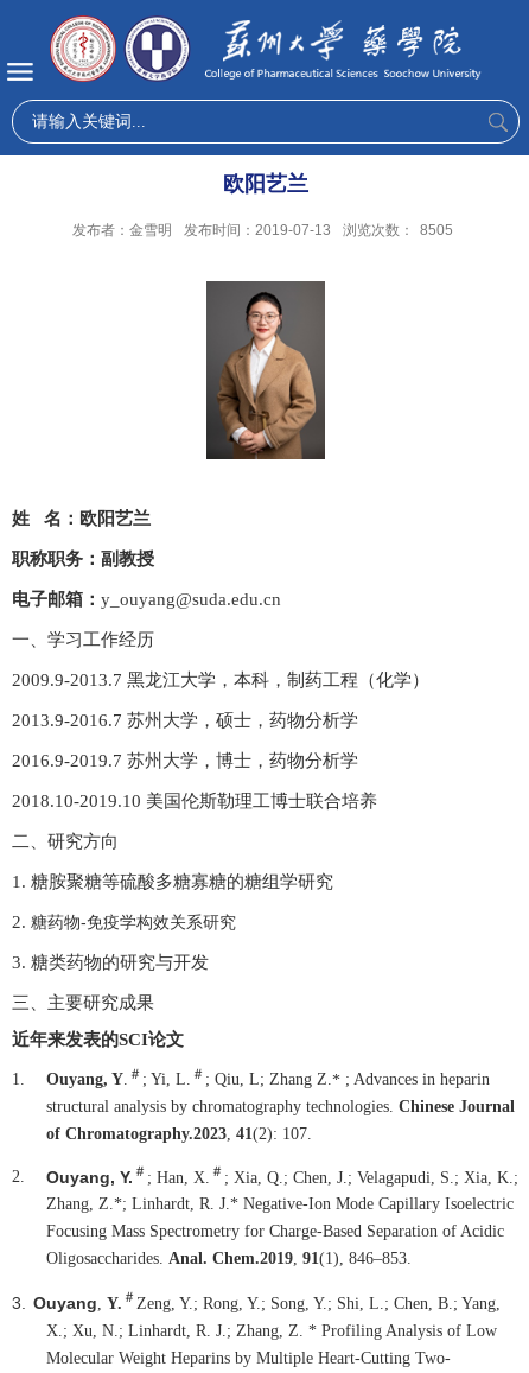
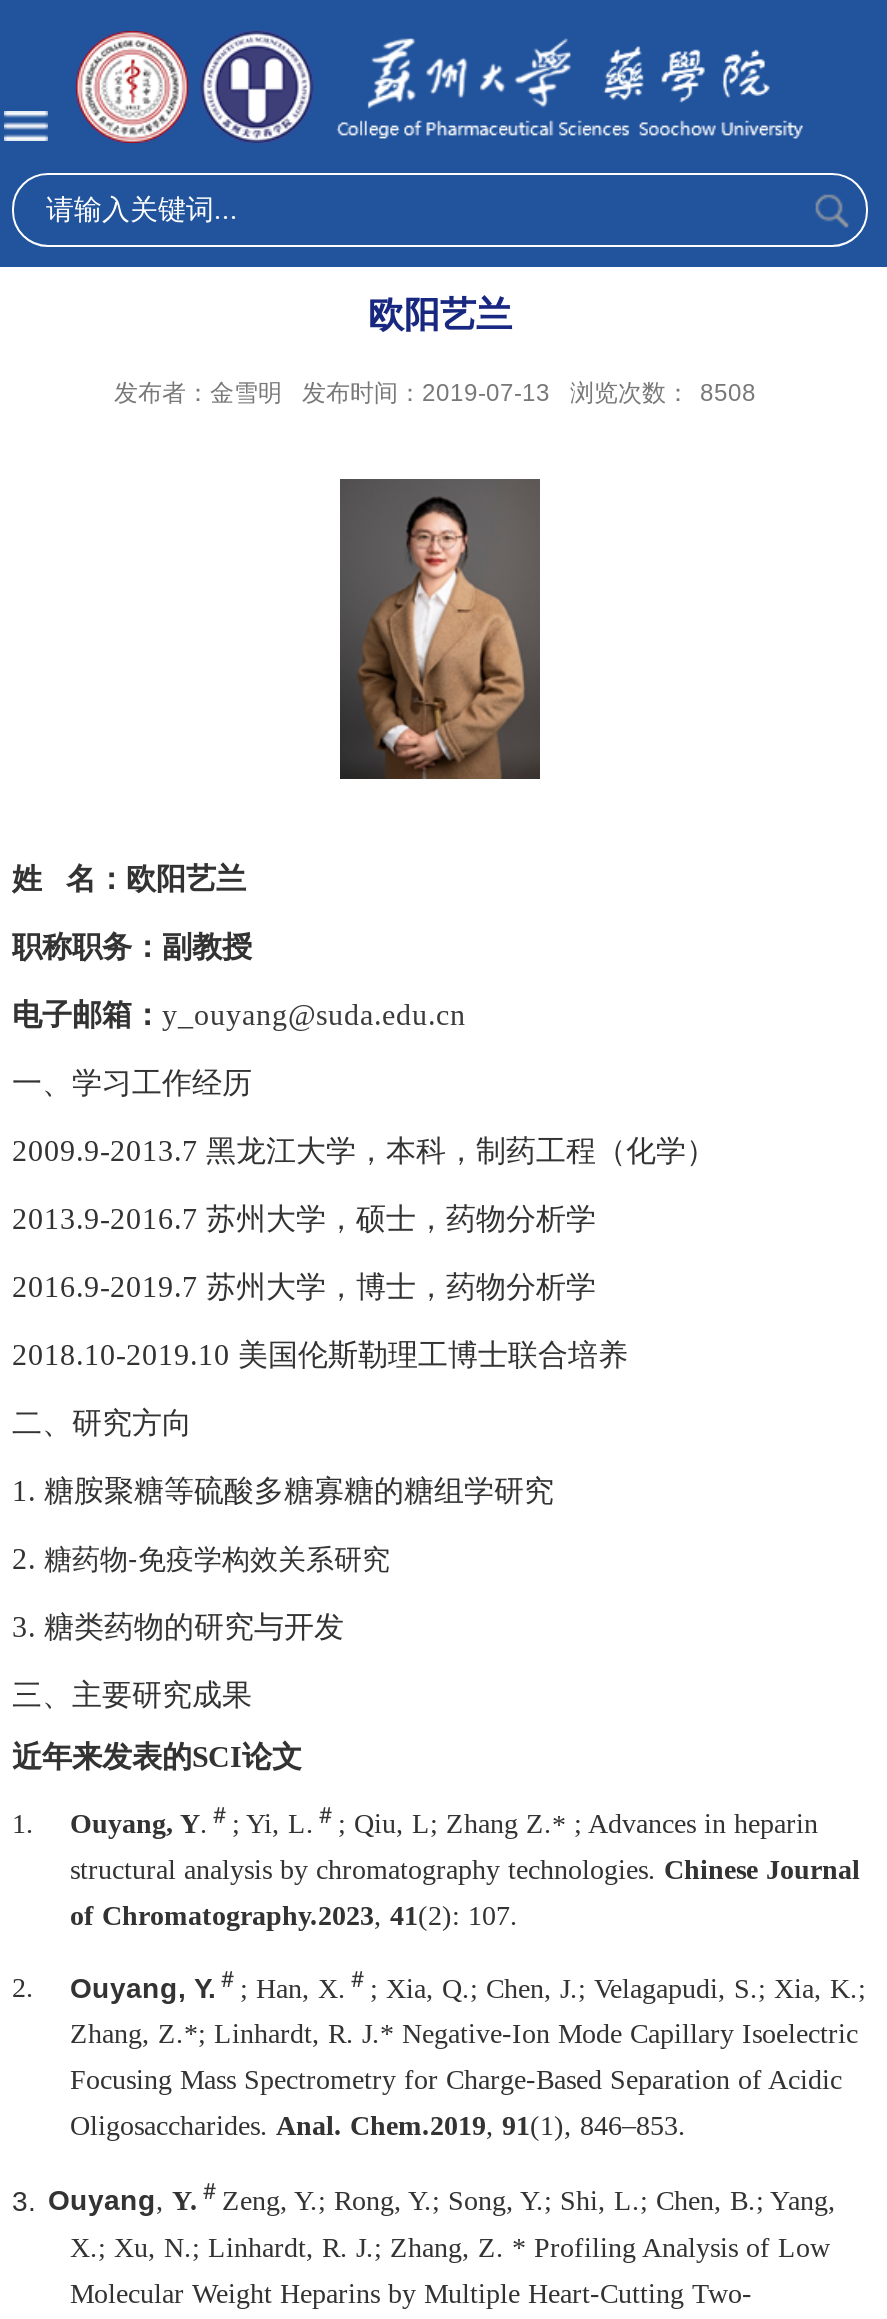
[72,222,453,239] 发布者：金雪明 发布时间：2019-07-13 浏览次数： 8505 -> [114,379,756,407] 发布者：金雪明 发布时间：2019-07-13 浏览次数： 8508

